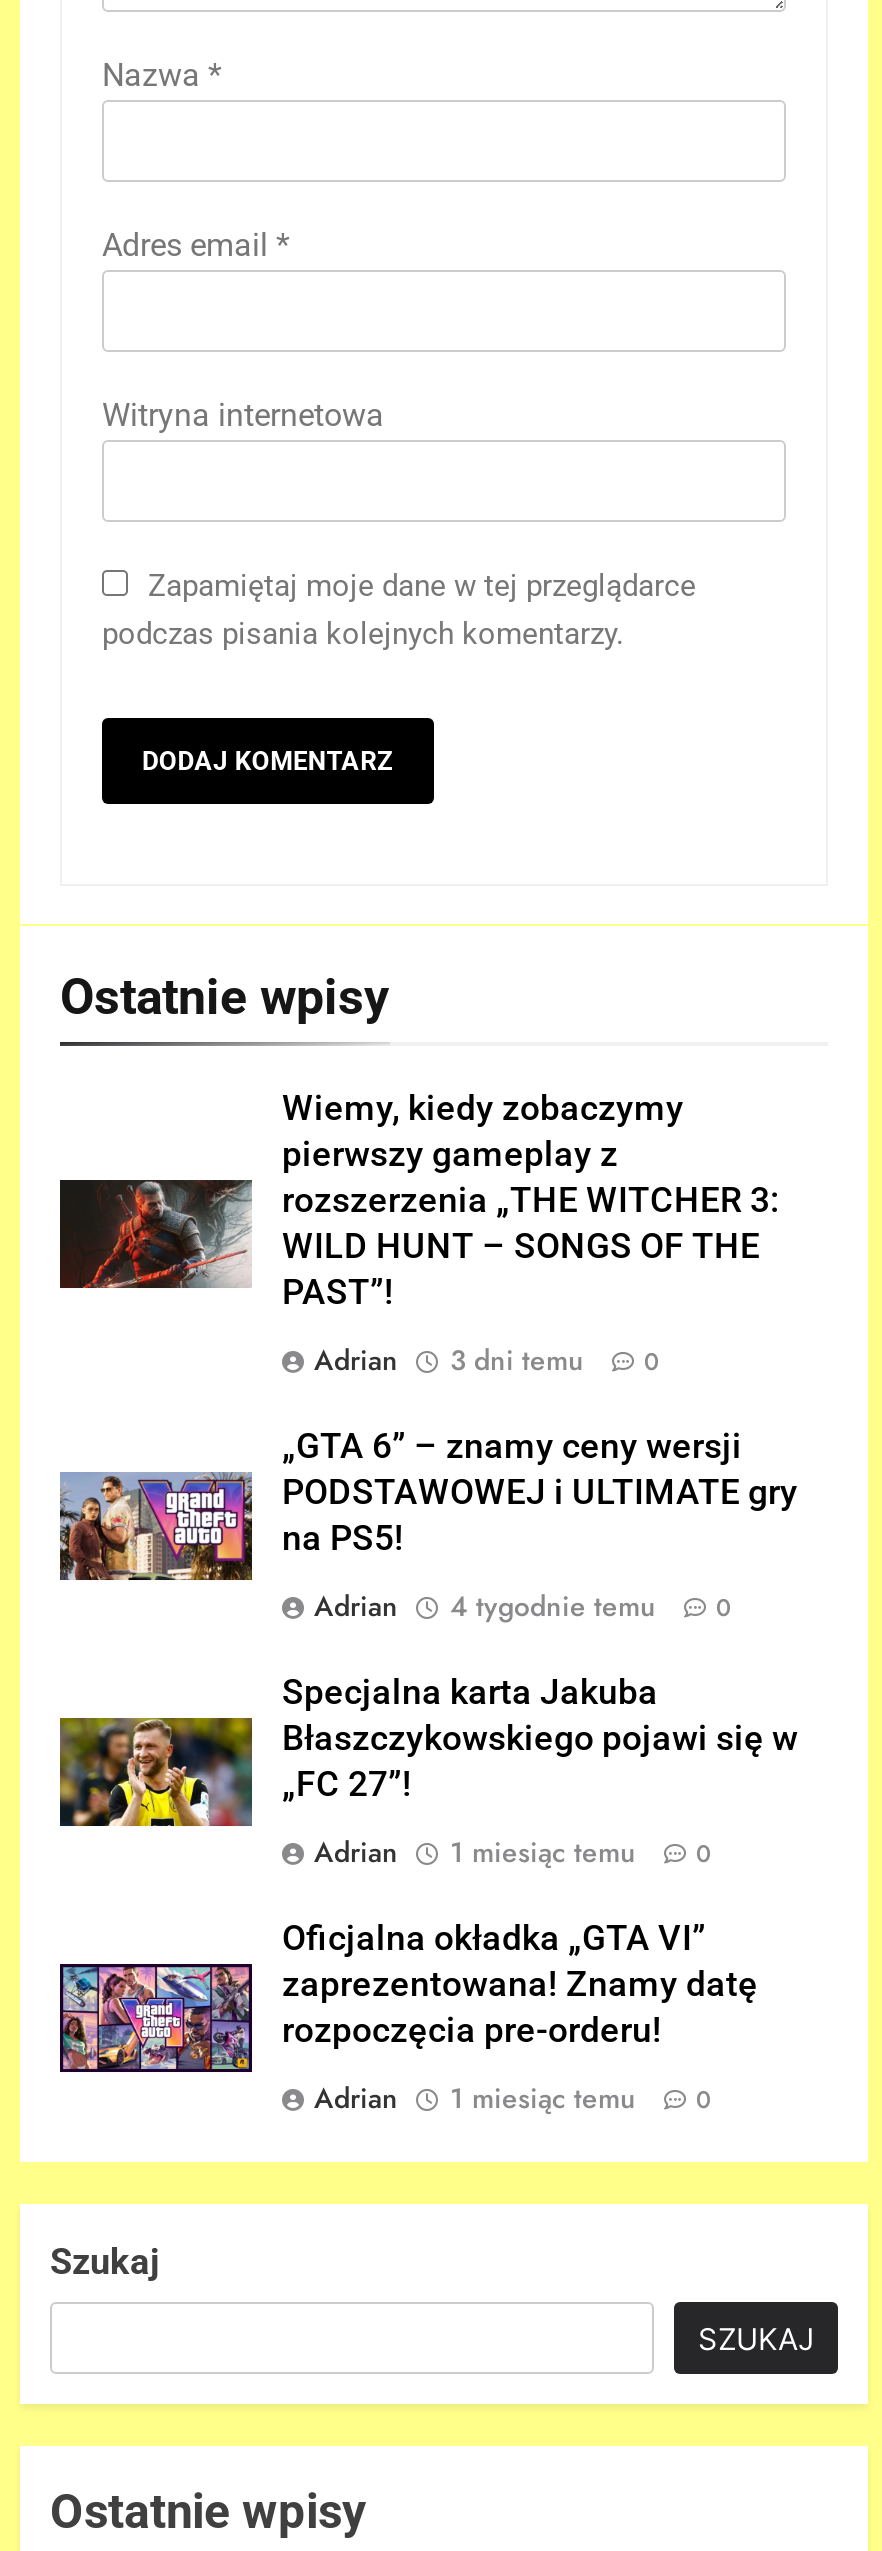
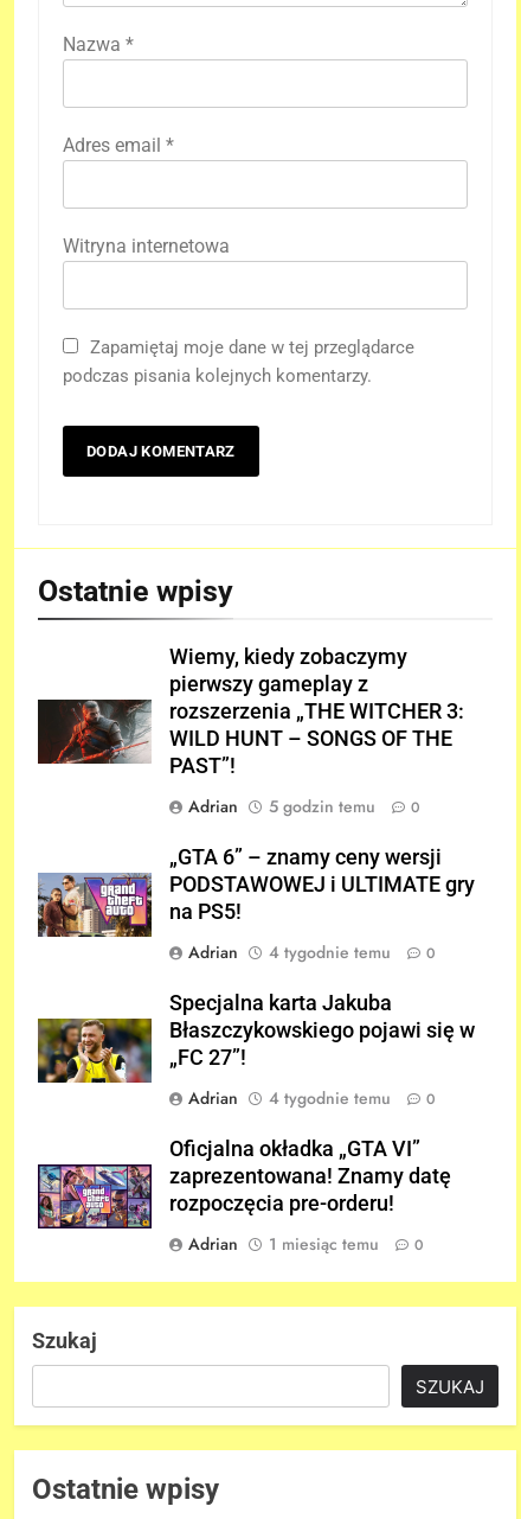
[314,1339,660,1379] Adrian 3 dni temu 0 -> [188,794,420,818] Adrian 5 godzin temu 0
[450,1831,636,1871] 1 miesiąc temu -> [269,1086,391,1110] 4 tygodnie temu

